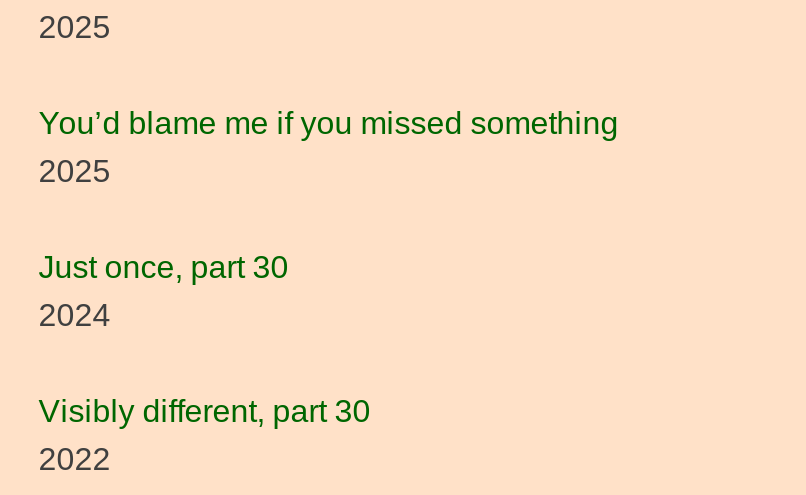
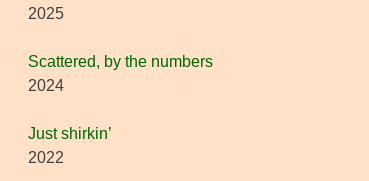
[38,106,618,284] You’d blame me if you missed something | 2025 | Just once, part 30 -> [28,53,213,70] Scattered, by the numbers
[38,394,370,428] Visibly different, part 30 -> [28,125,112,142] Just shirkin’

